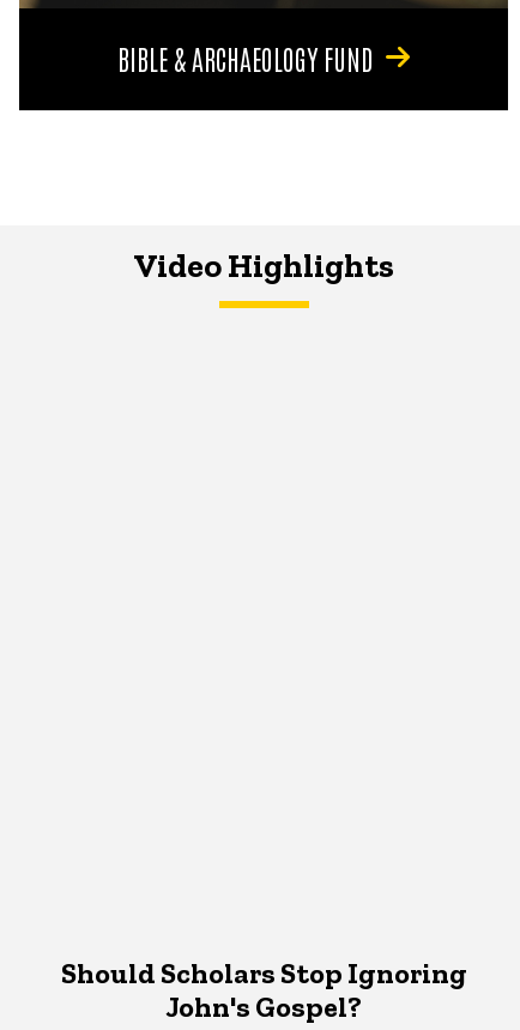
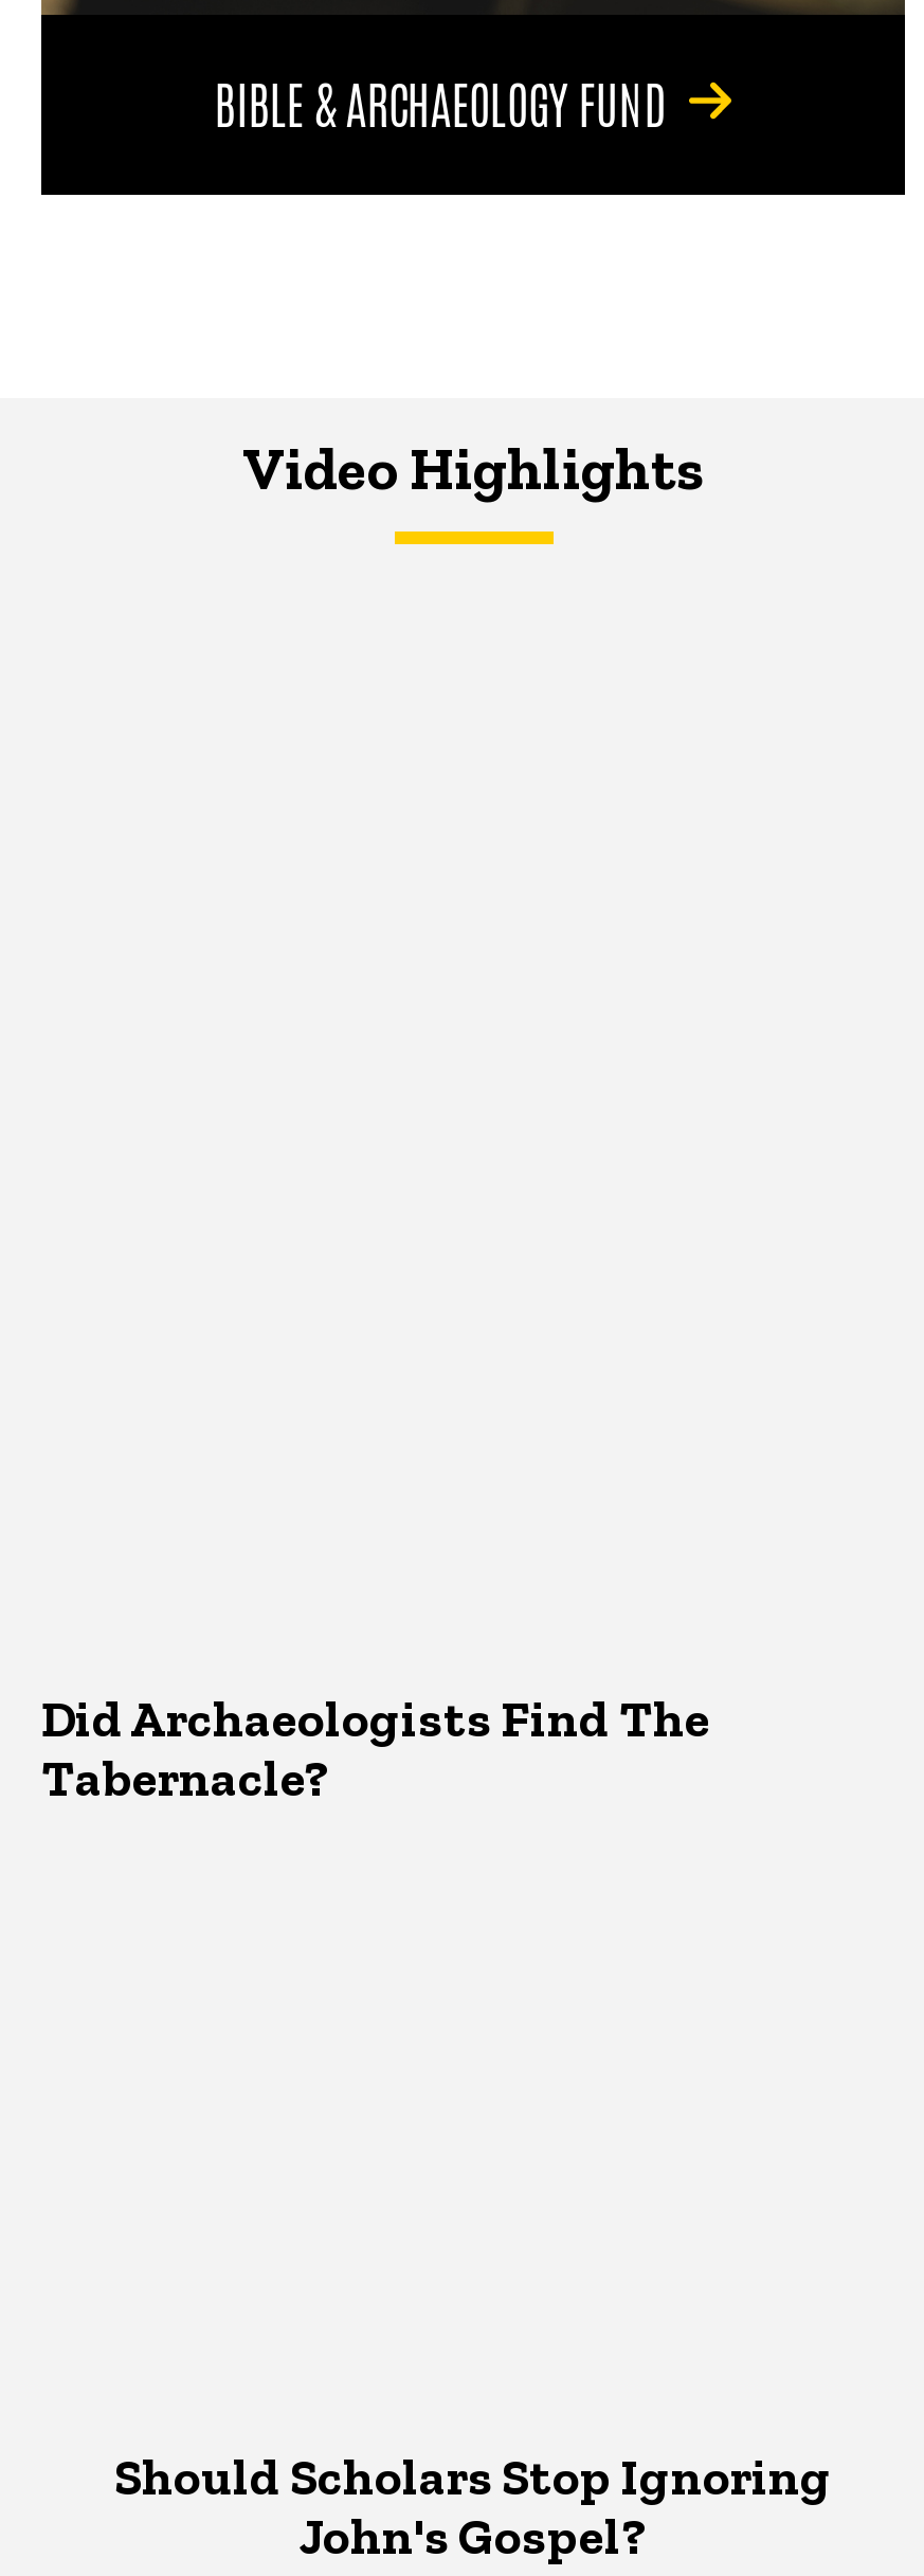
none -> [41,1688,710,1808] Did Archaeologists Find The | Tabernacle?

